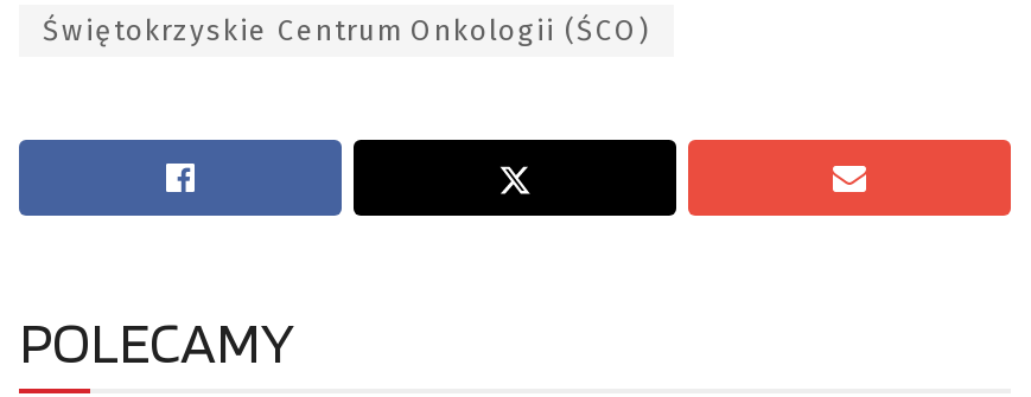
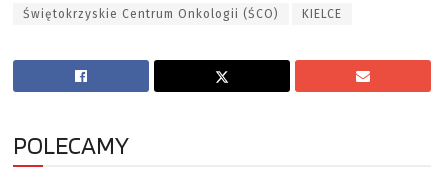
none -> [302,7,342,21] KIELCE

